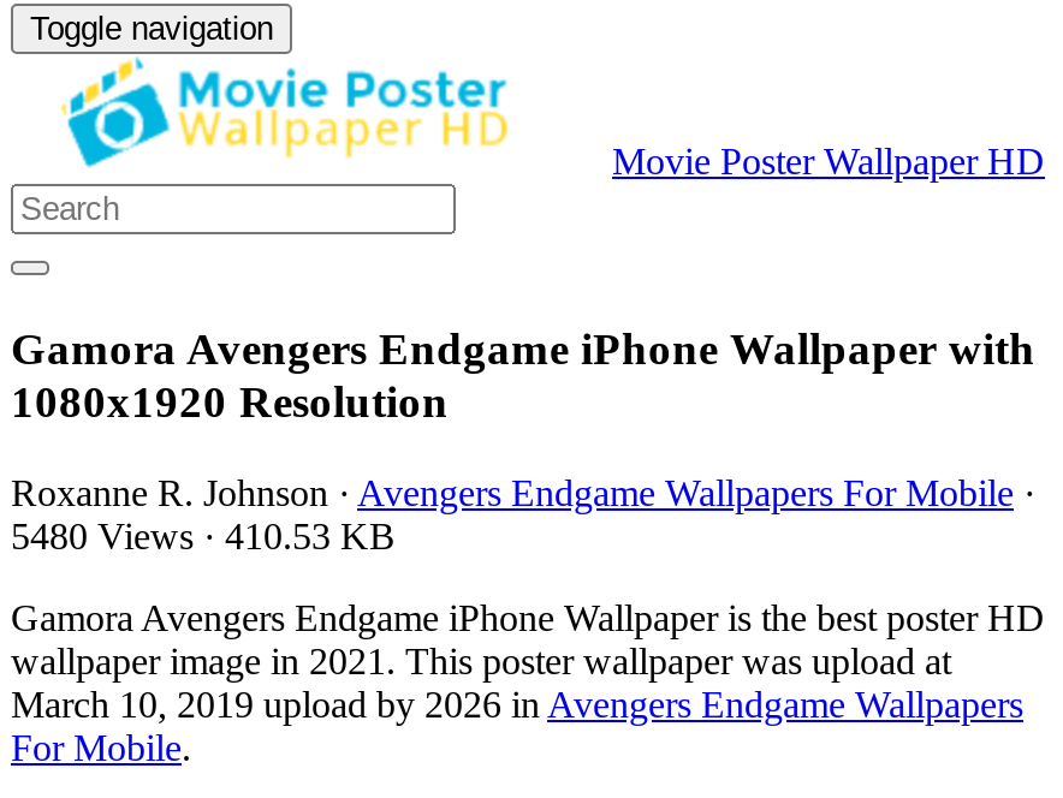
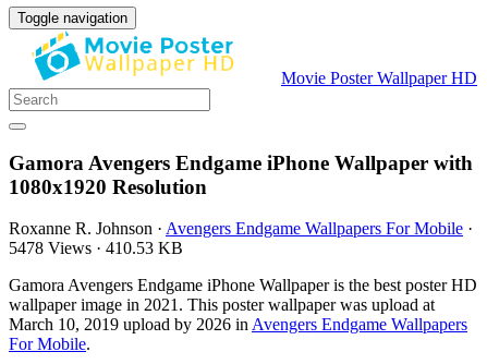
[11,517,396,557] 5480 Views · 410.53 KB -> [9,239,183,258] 5478 Views · 410.53 KB

